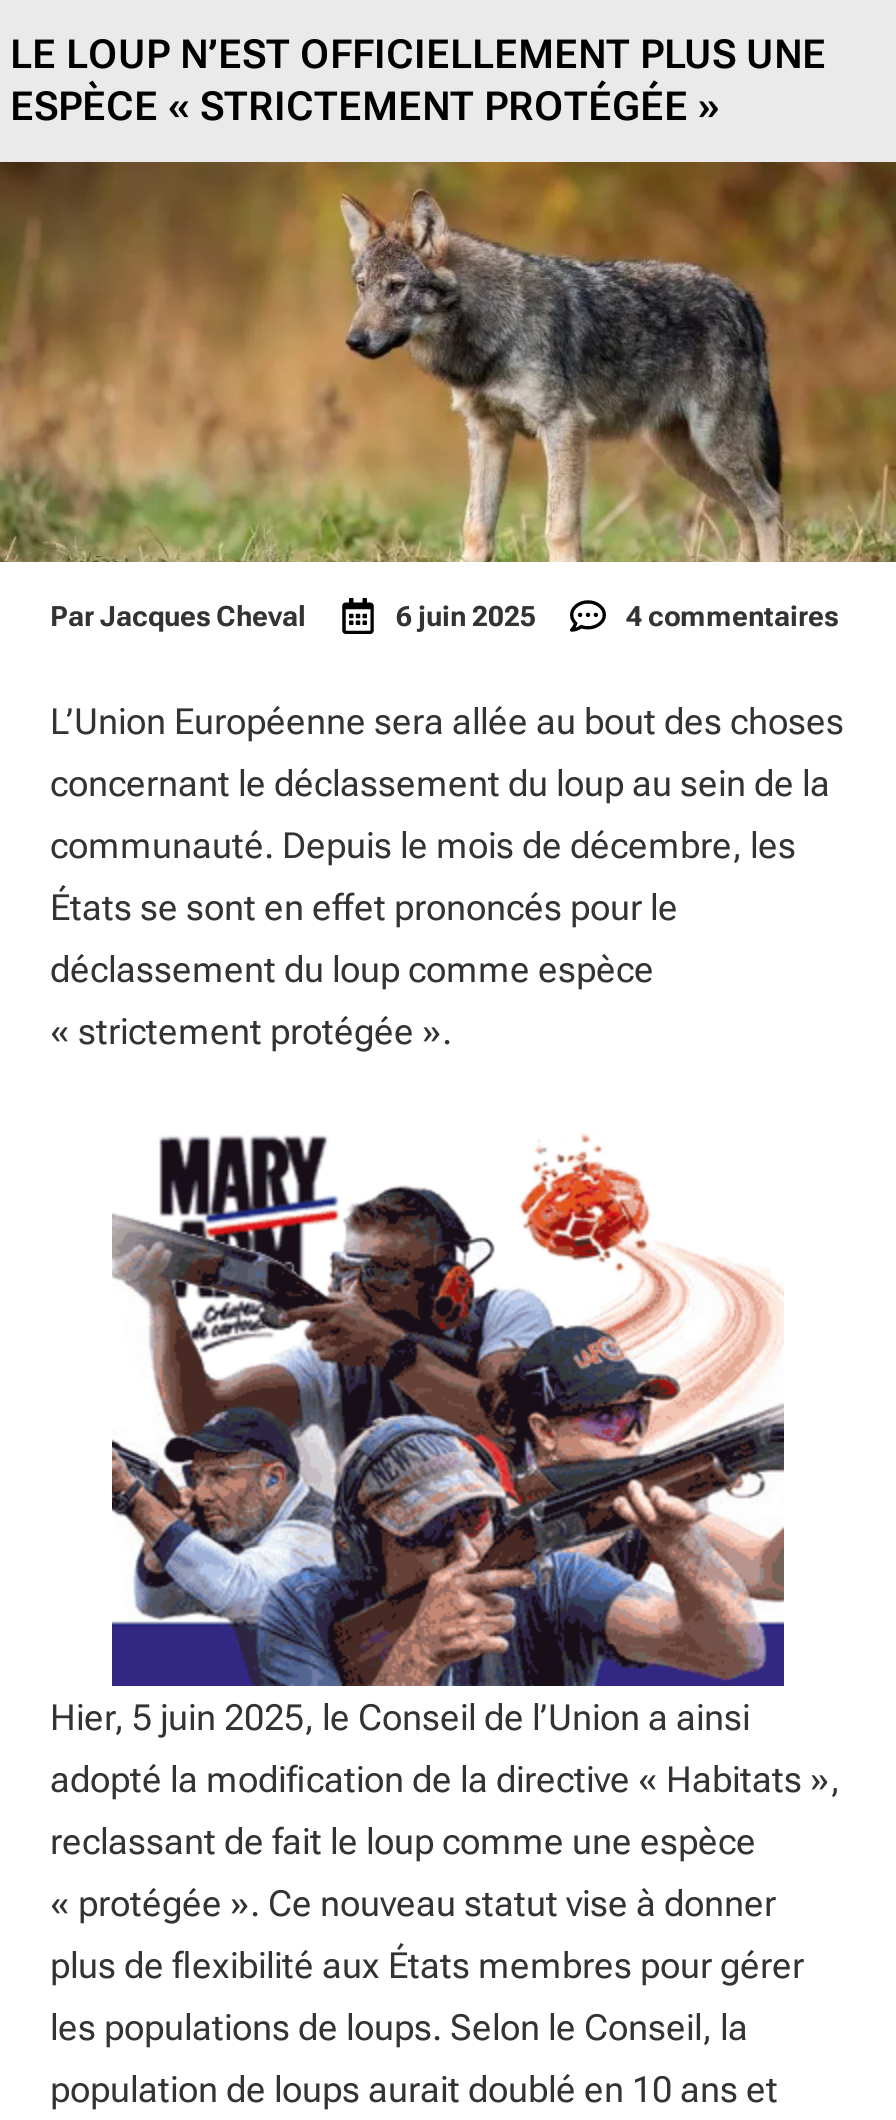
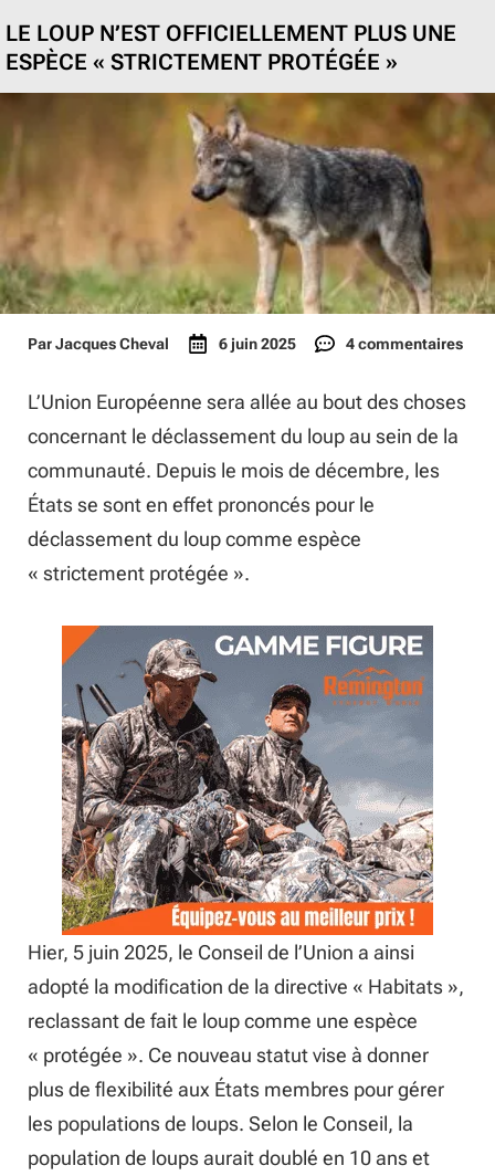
[110,1126,786,1688] [image] -> [61,624,434,936] [image]

